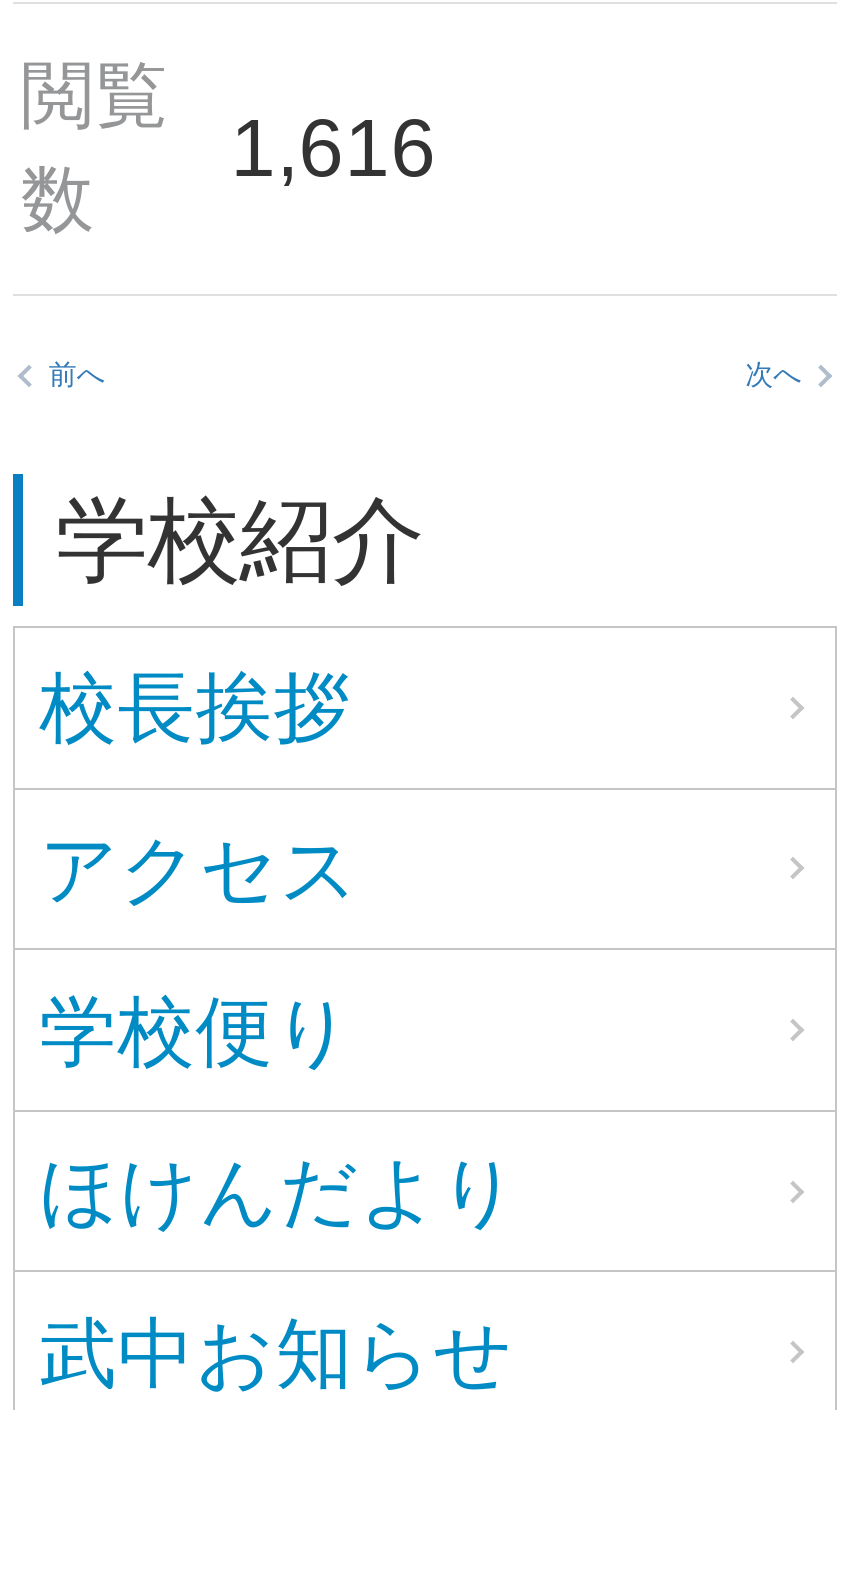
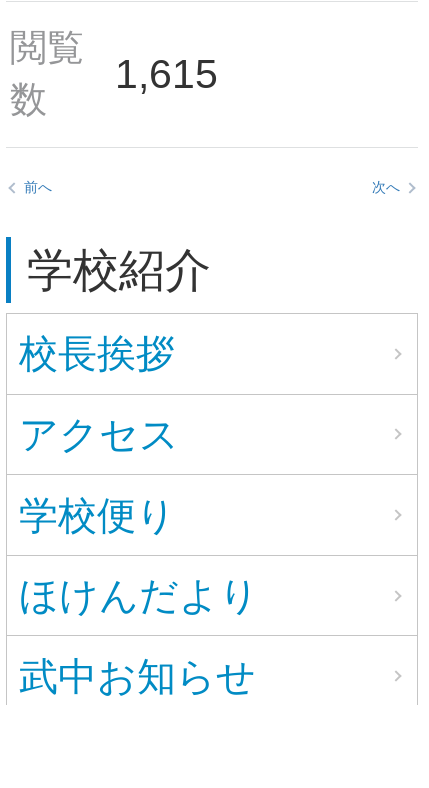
[231,101,437,193] 1,616 -> [115,51,218,97] 1,615

